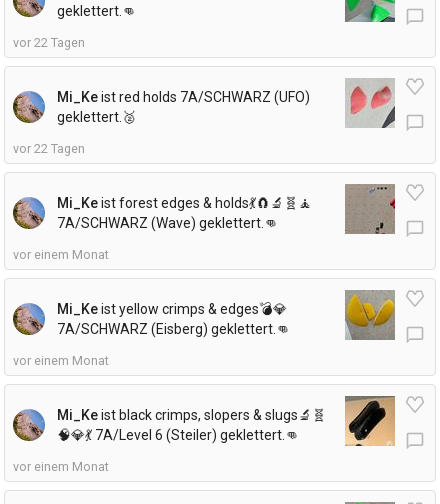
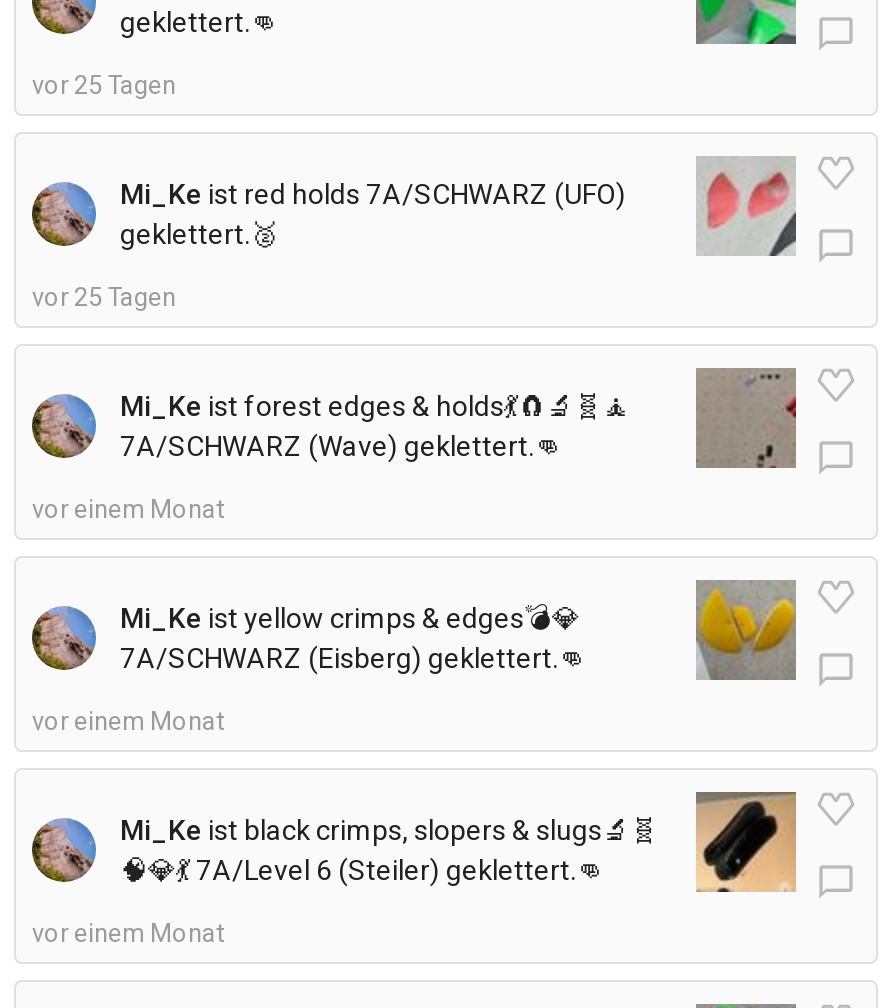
[13,35,85,50] vor 22 Tagen -> [32,70,176,100] vor 25 Tagen
[13,141,85,156] vor 22 Tagen -> [32,282,176,312] vor 25 Tagen

